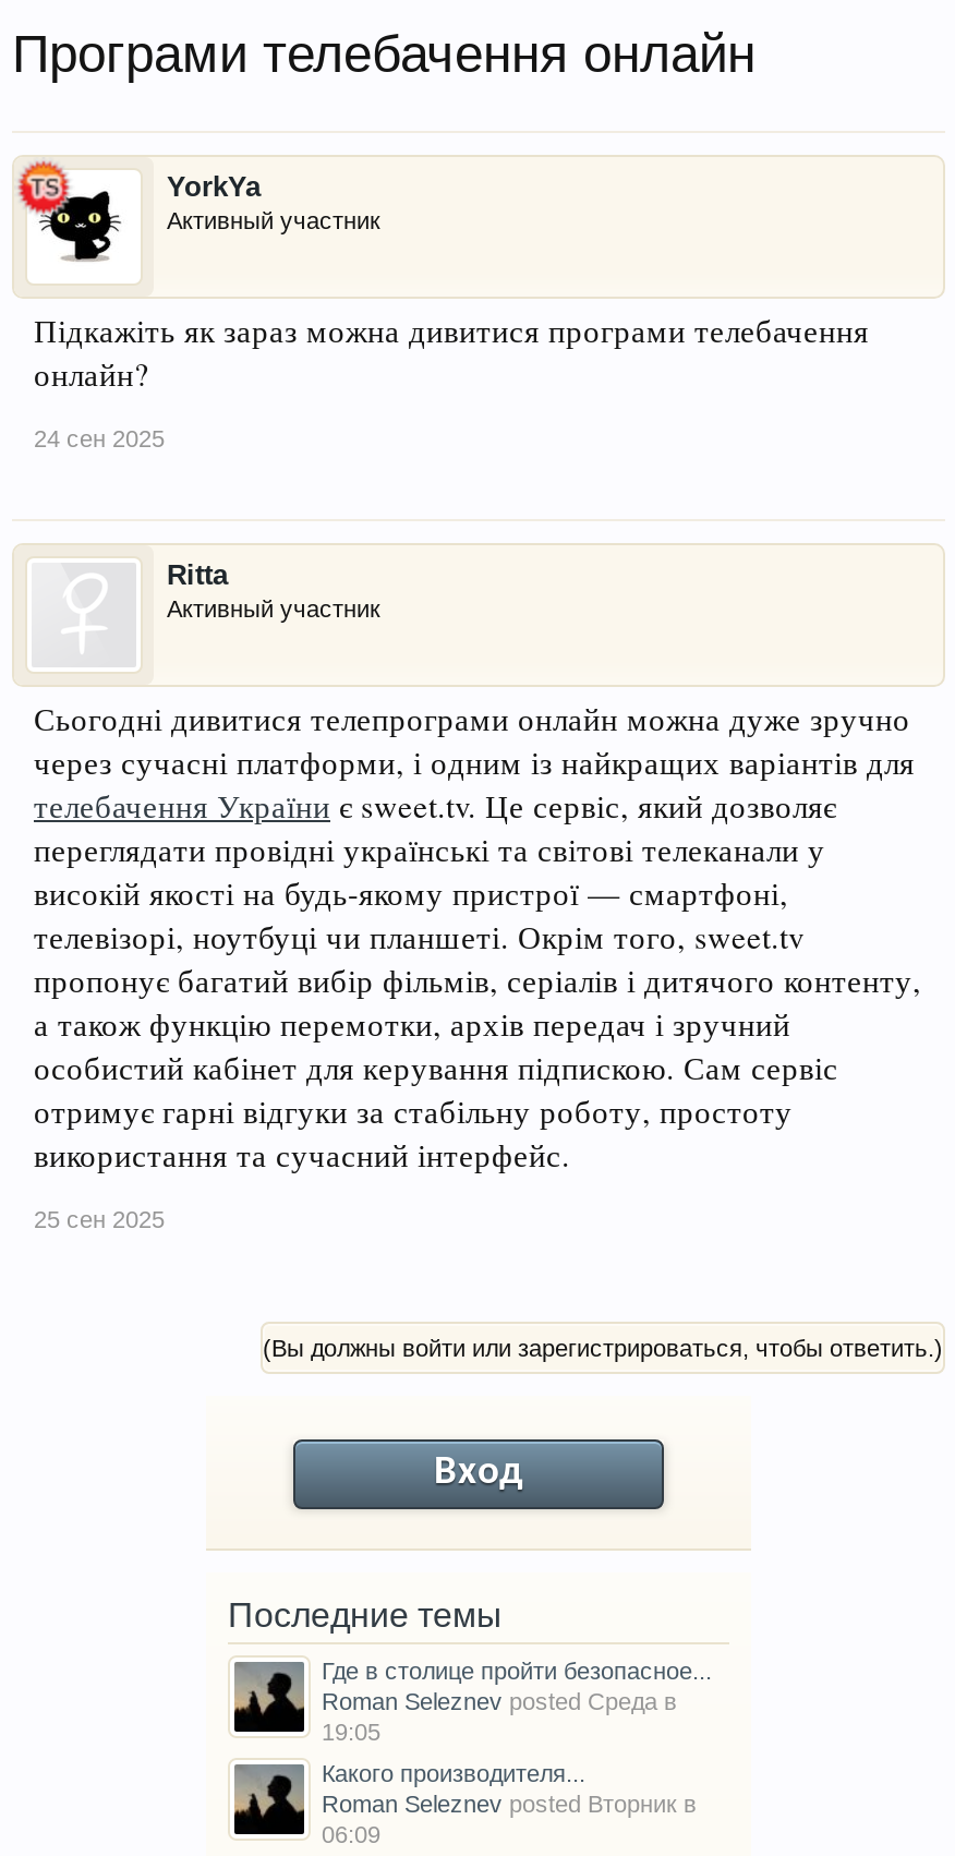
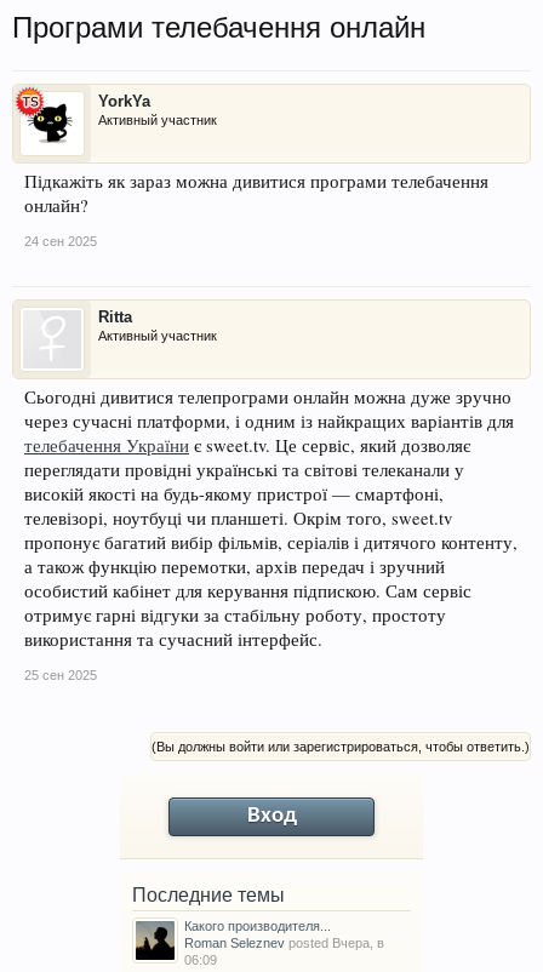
[322,1658,712,1745] Где в столице пройти безопасное... | Roman Seleznev posted Среда в | 19:05 -> none
[322,1791,697,1817] Roman Seleznev posted Вторник в -> [184,936,384,950] Roman Seleznev posted Вчера, в

